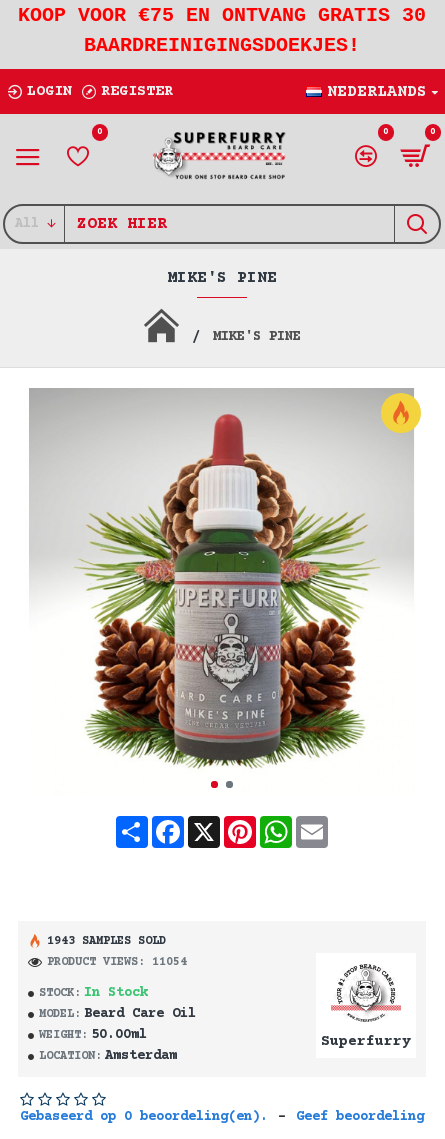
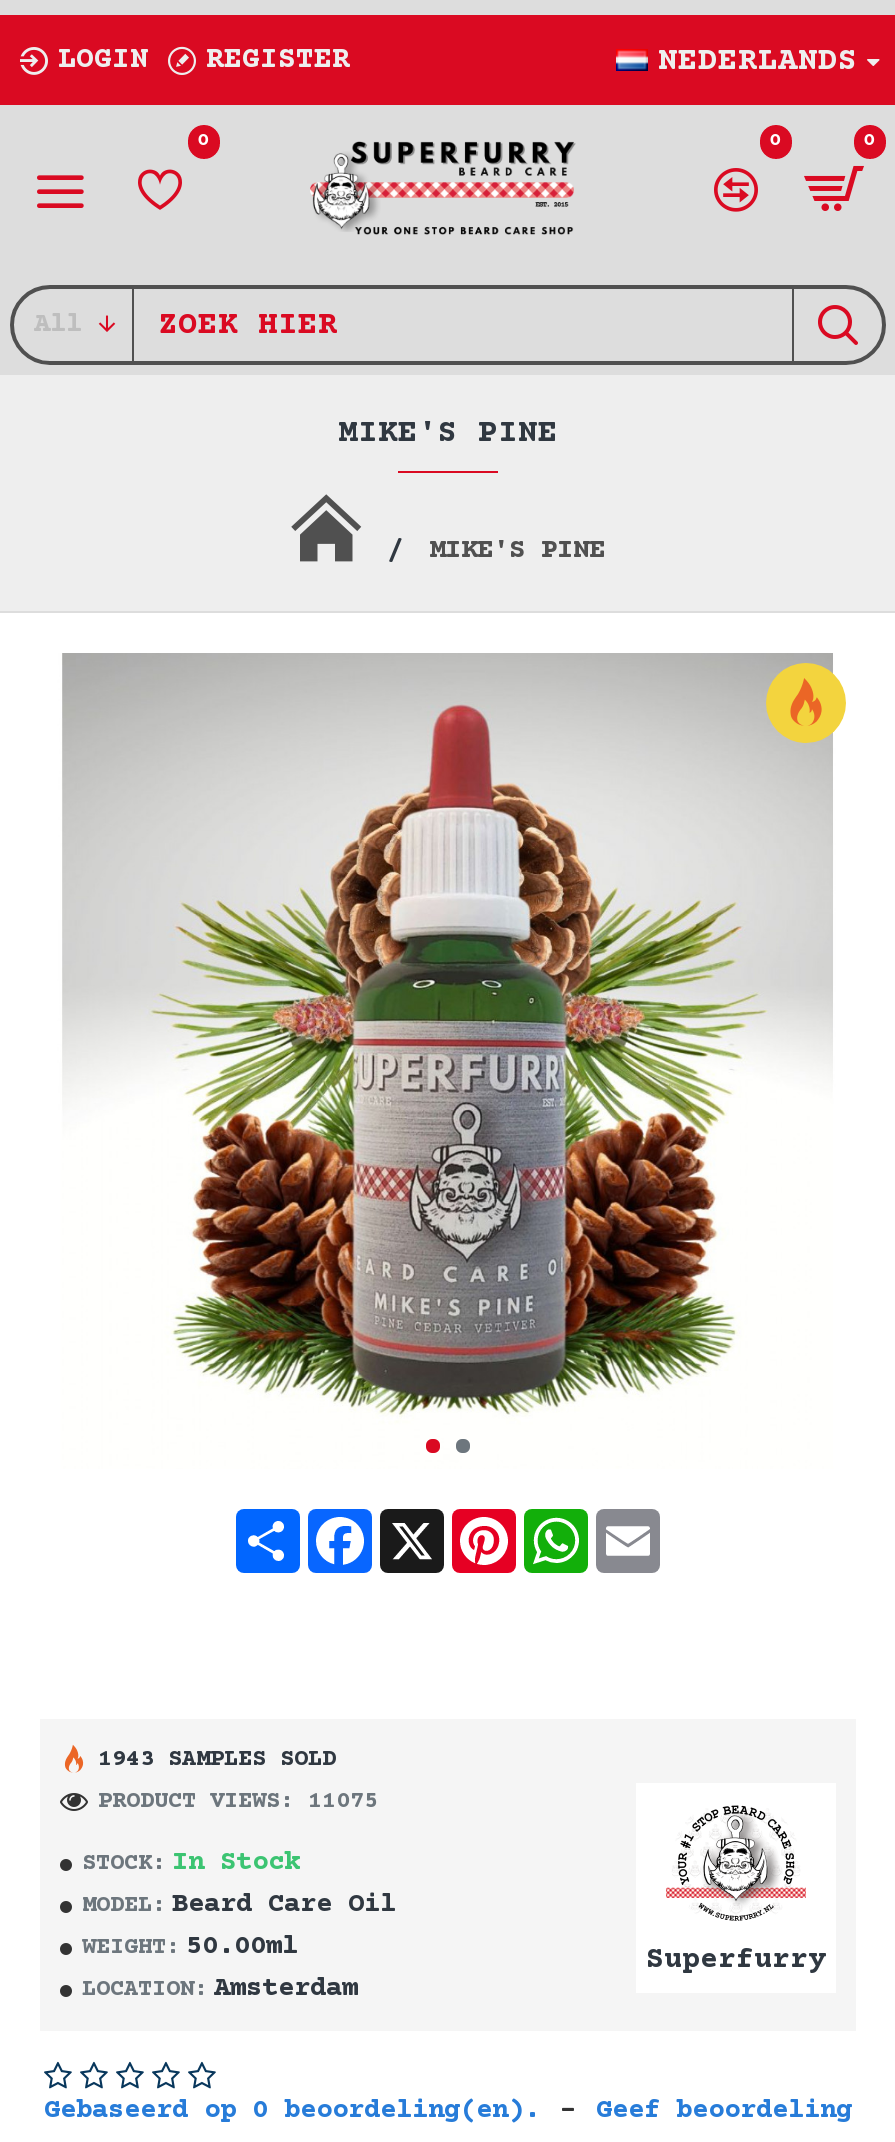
[18,4,426,57] KOOP VOOR €75 EN ONTVANG GRATIS 30 | BAARDREINIGINGSDOEKJES! -> none
[47,955,187,968] PRODUCT VIEWS: 11054 -> [98,1788,378,1814] PRODUCT VIEWS: 11075

